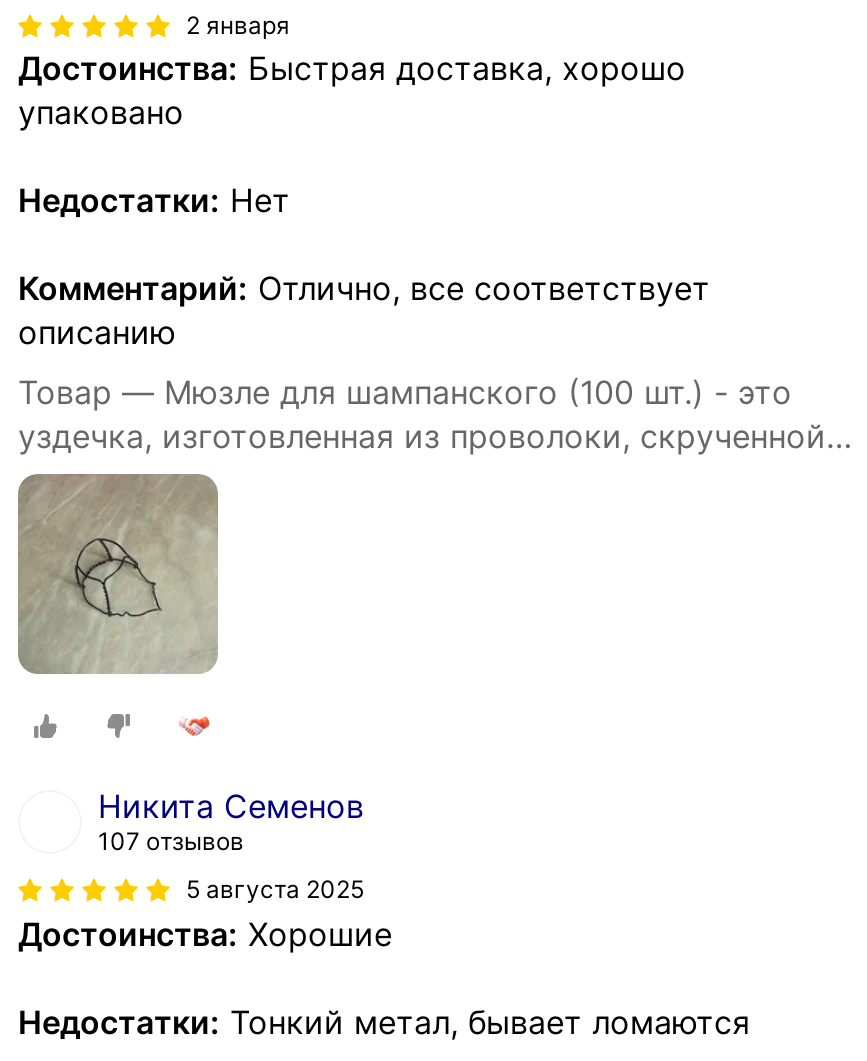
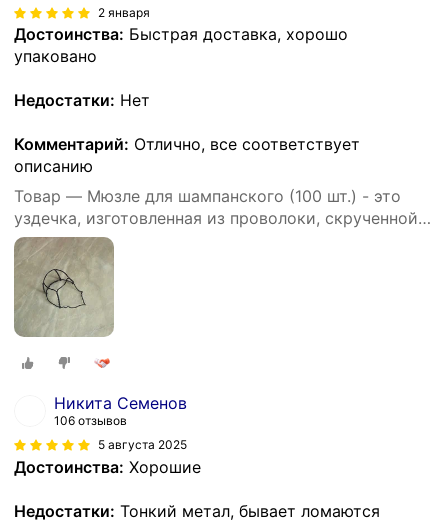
[98,825,244,855] 107 отзывов -> [54,413,127,428] 106 отзывов

